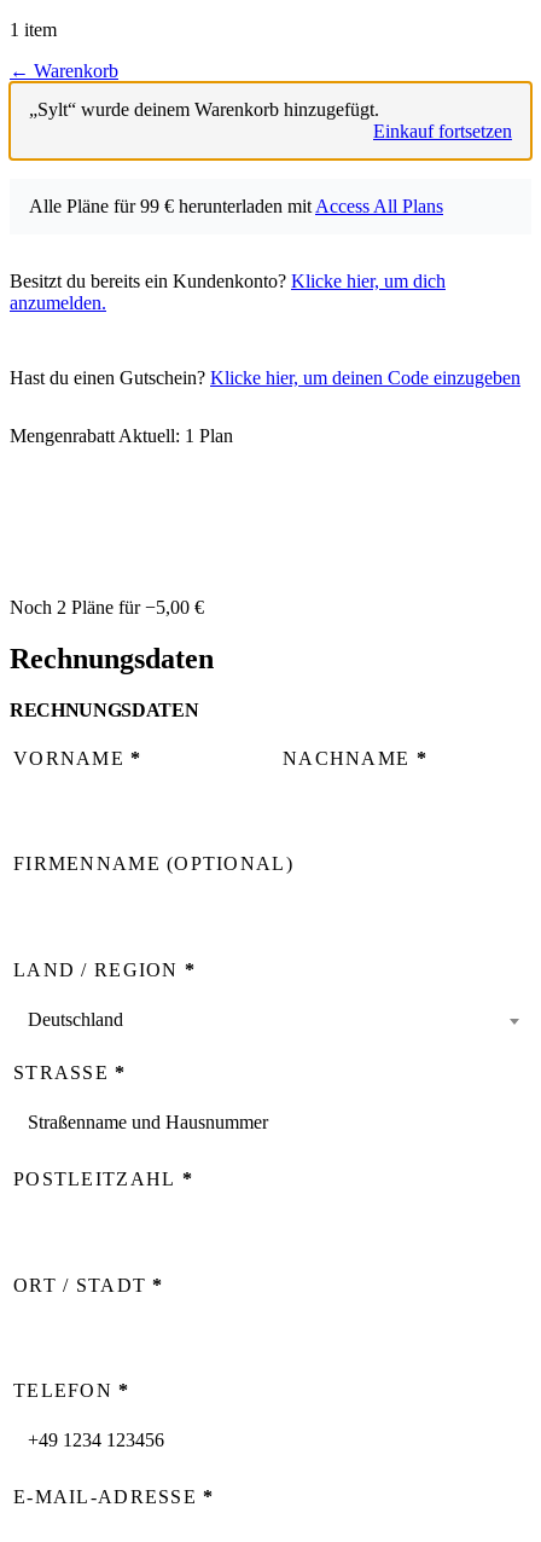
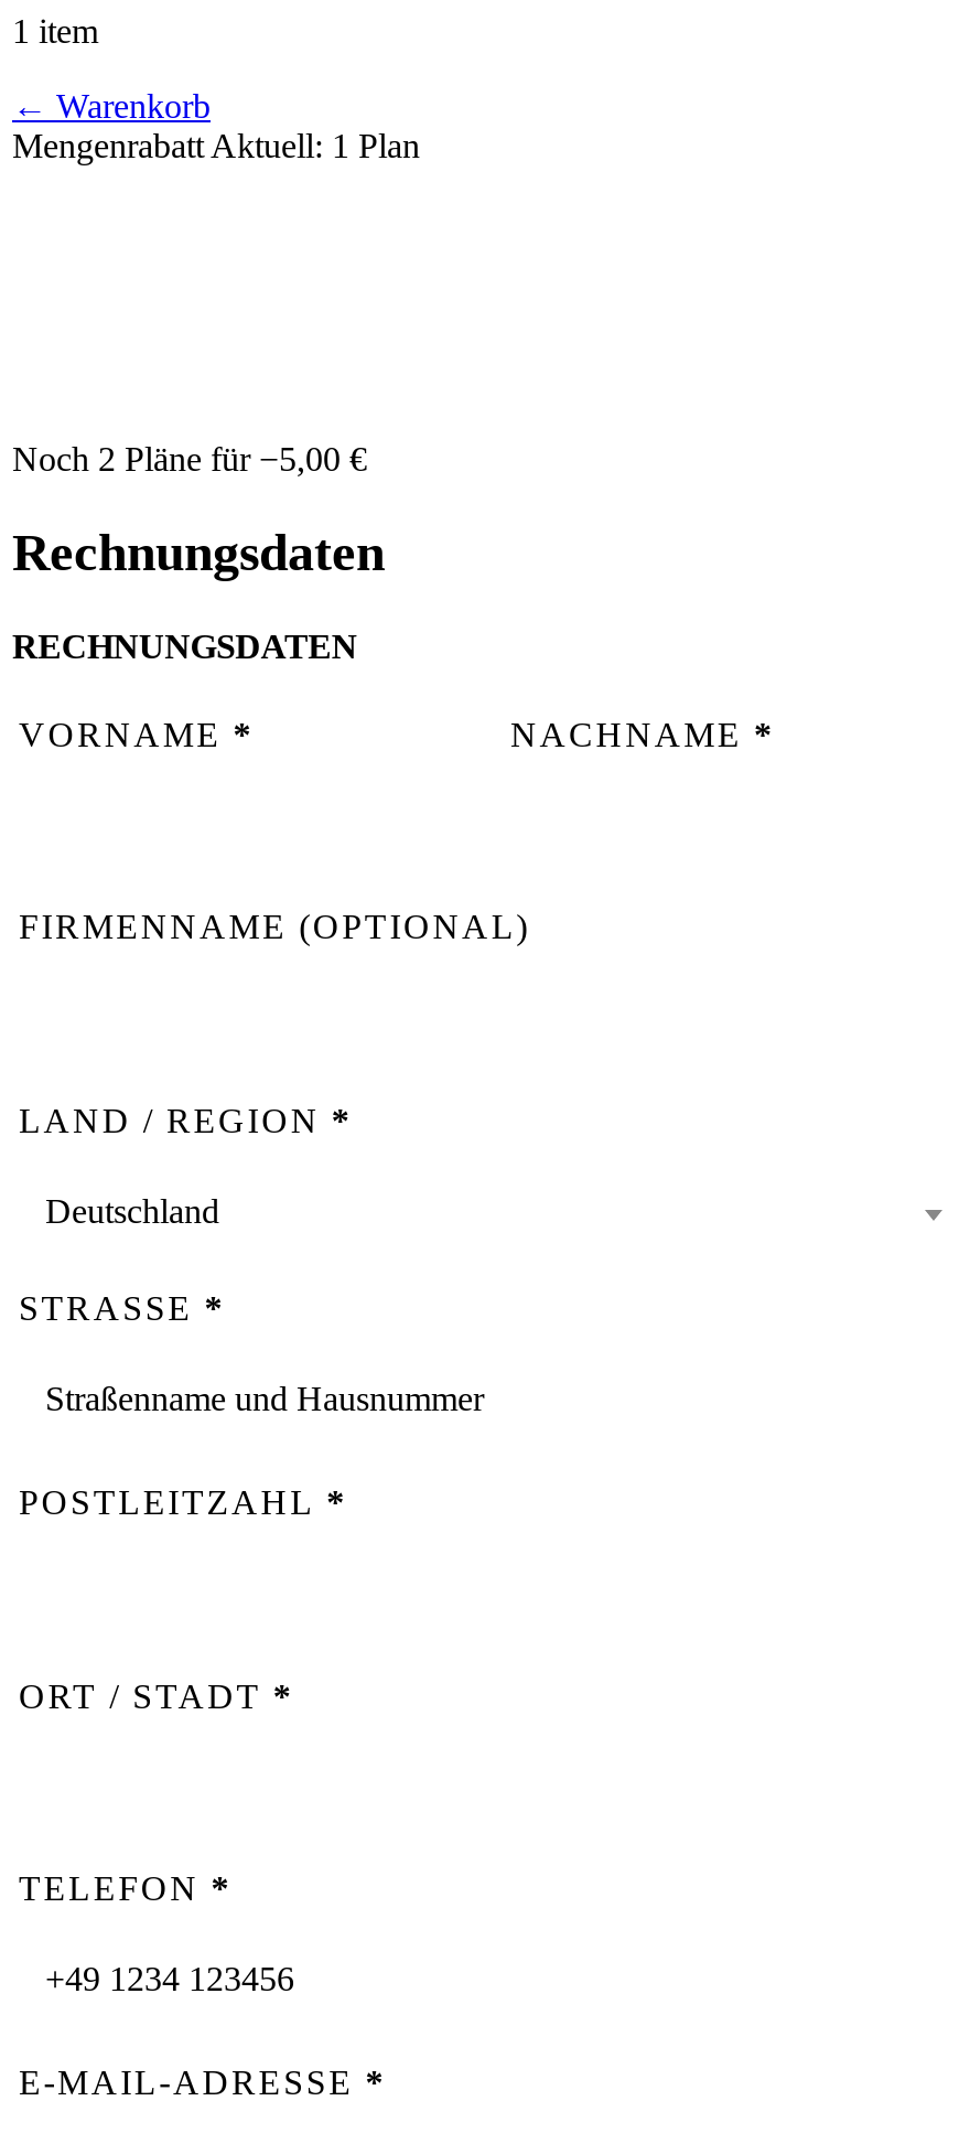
[7,80,534,162] [image] | „Sylt“ wurde deinem Warenkorb hinzugefügt. | Einkauf fortsetzen -> none
[29,196,443,216] Alle Pläne für 99 € herunterladen mit Access All Plans -> none
[10,271,446,313] Besitzt du bereits ein Kundenkonto? Klicke hier, um dich | anzumelden. -> none
[10,367,520,388] Hast du einen Gutschein? Klicke hier, um deinen Code einzugeben -> none

